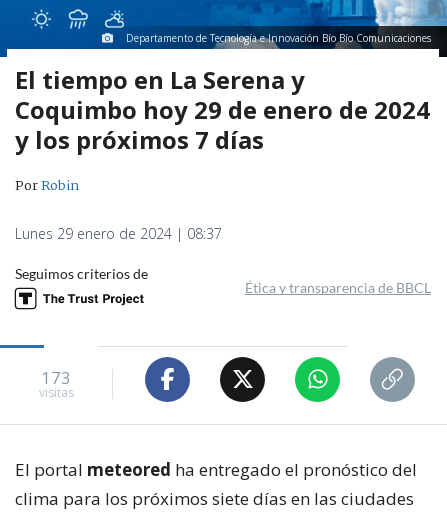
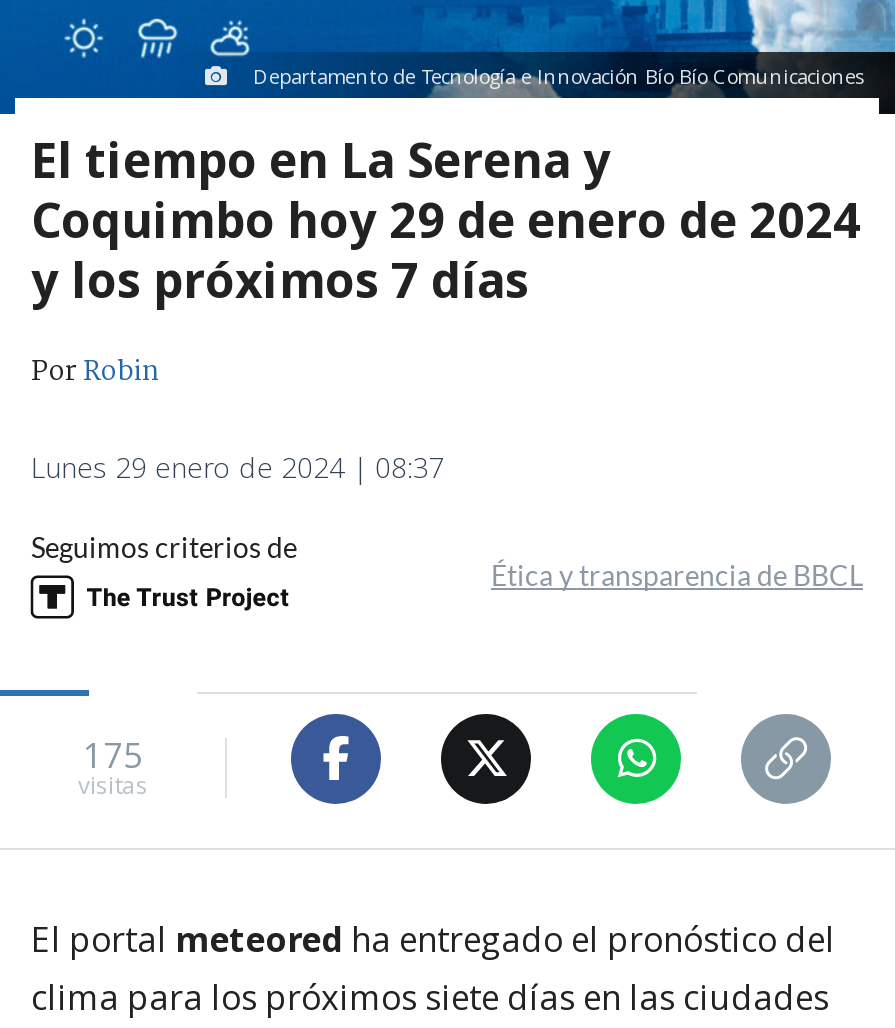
[41,366,71,389] 173 -> [83,733,143,779] 175

